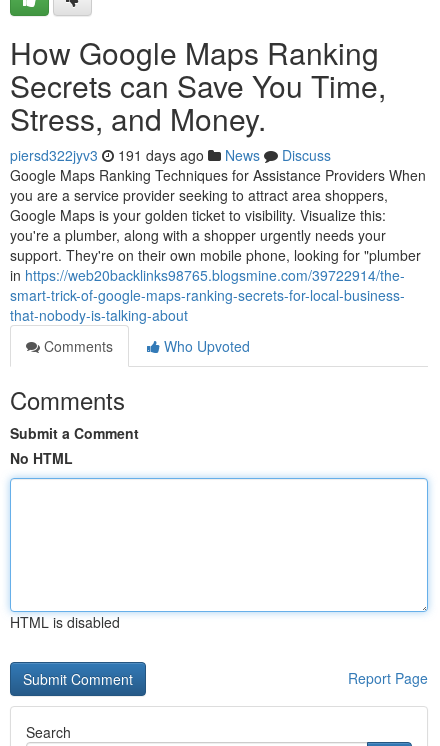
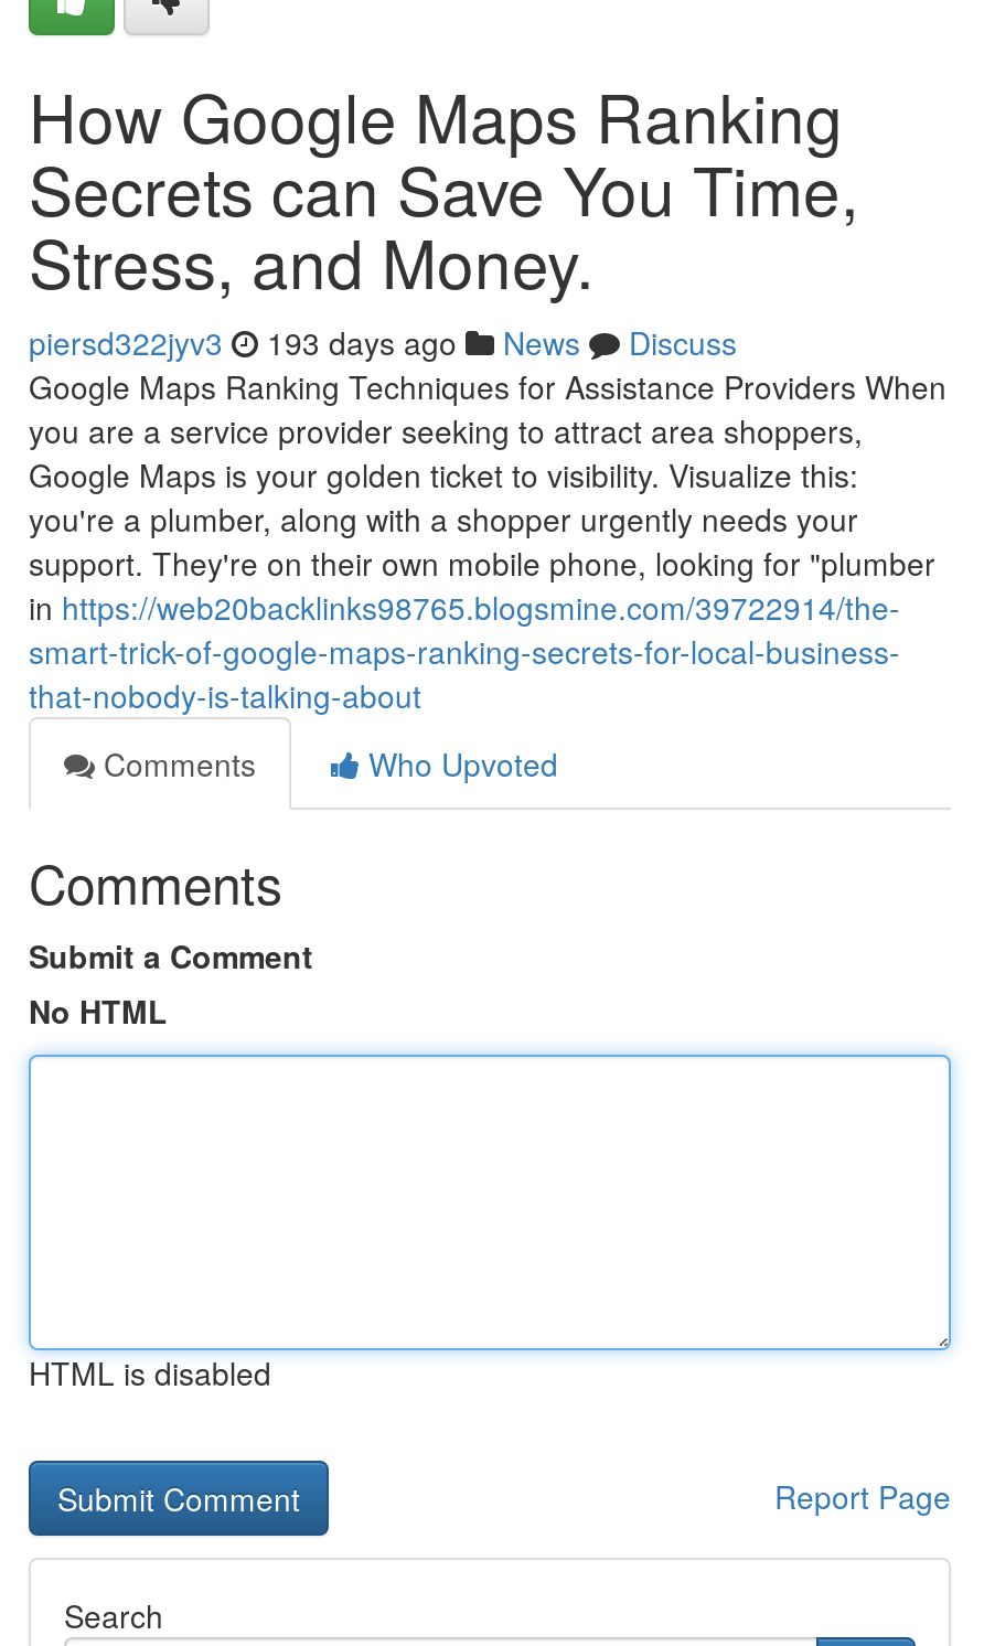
[10,145,331,165] piersd322jyv3 191 days ago News Discuss -> [29,320,737,364] piersd322jyv3 193 days ago News Discuss

